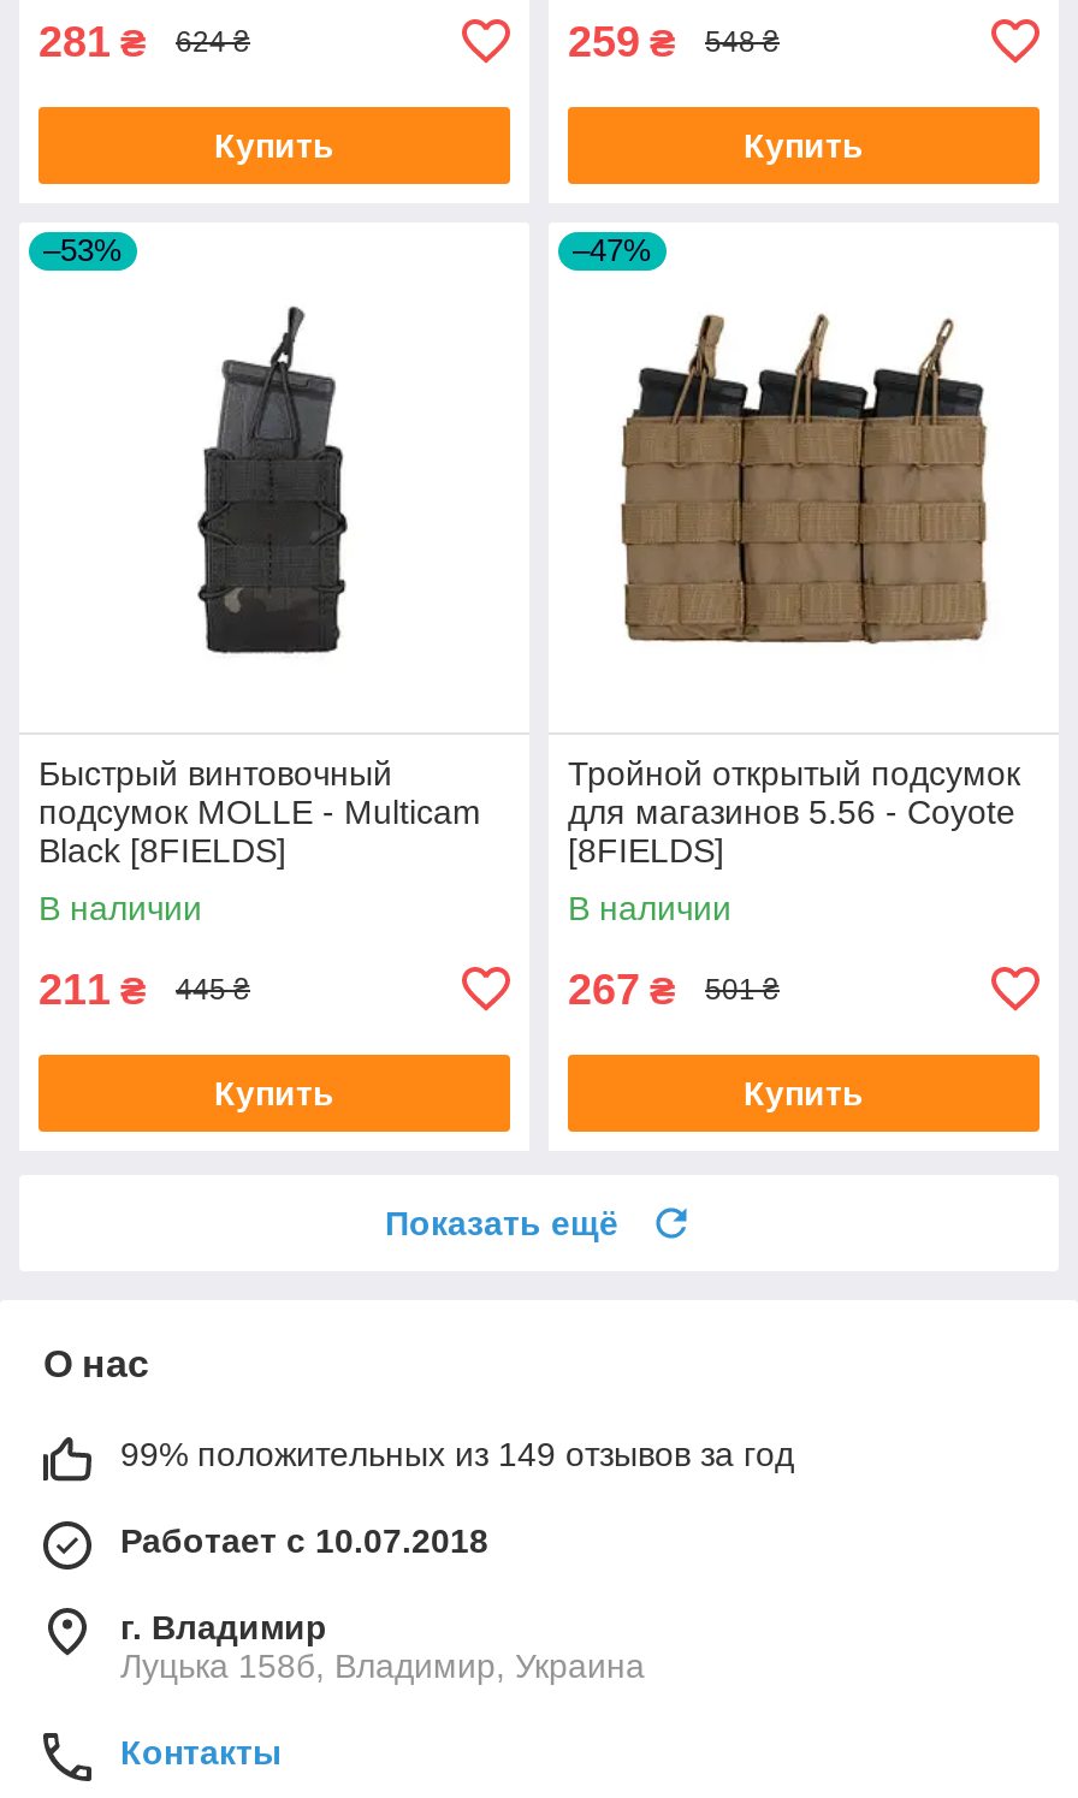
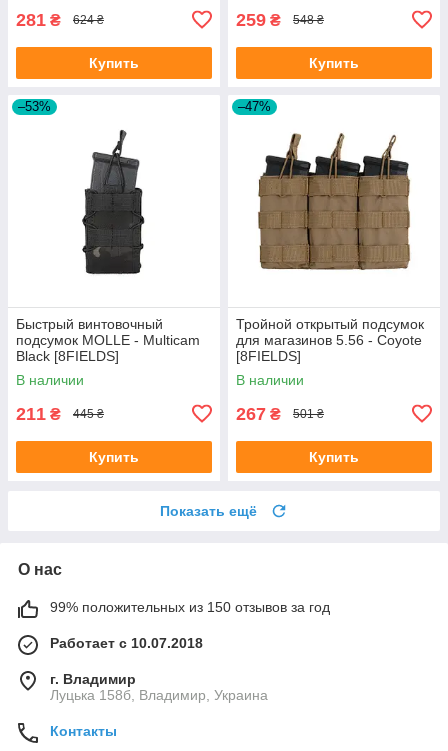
[120,1434,794,1473] 99% положительных из 149 отзывов за год -> [50,599,330,615] 99% положительных из 150 отзывов за год

